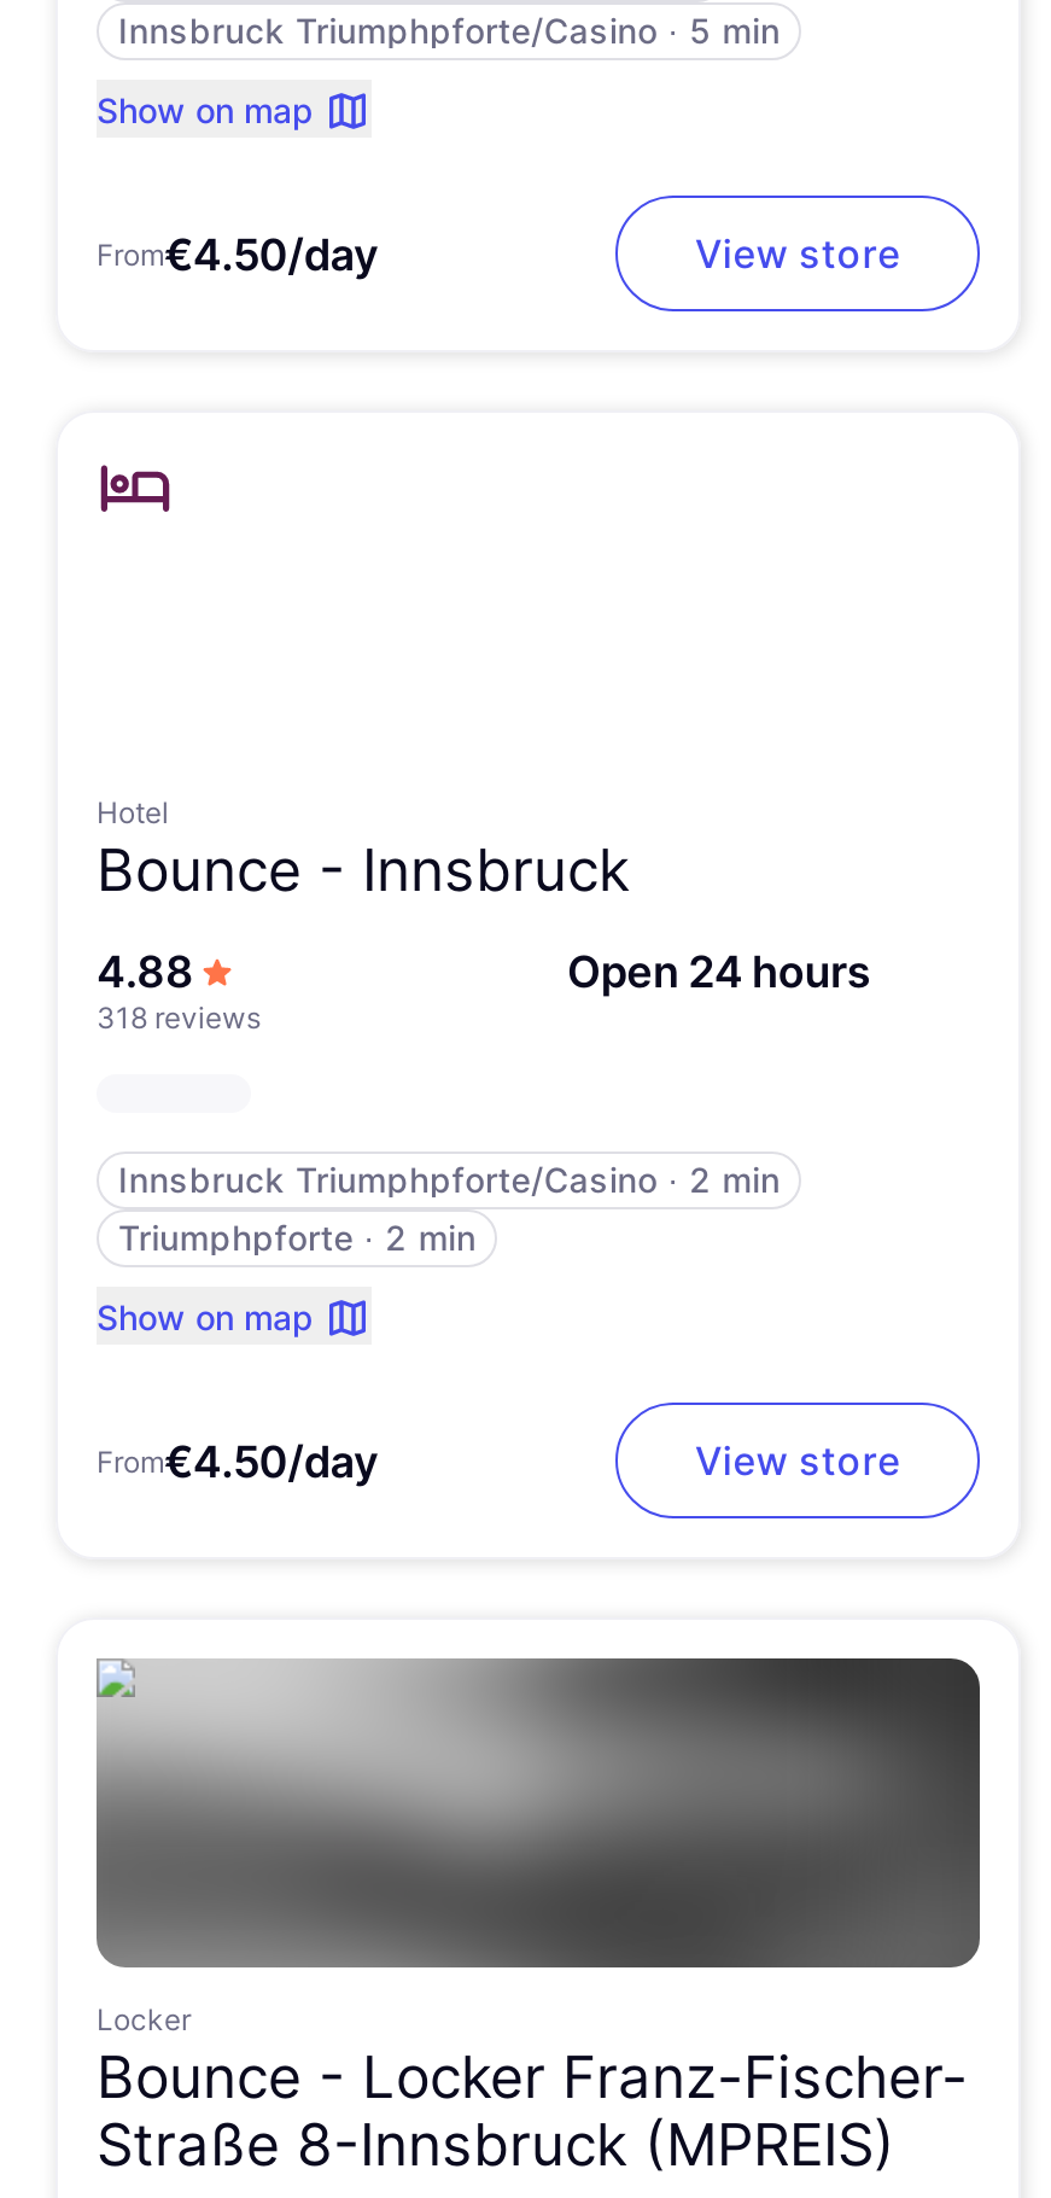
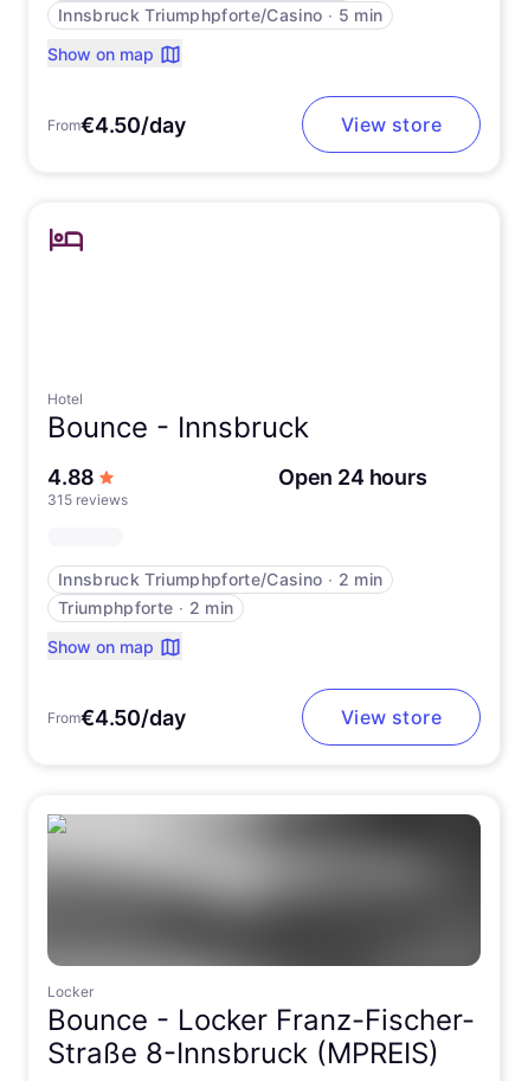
[97,999,261,1036] 318 reviews -> [47,491,128,508] 315 reviews

